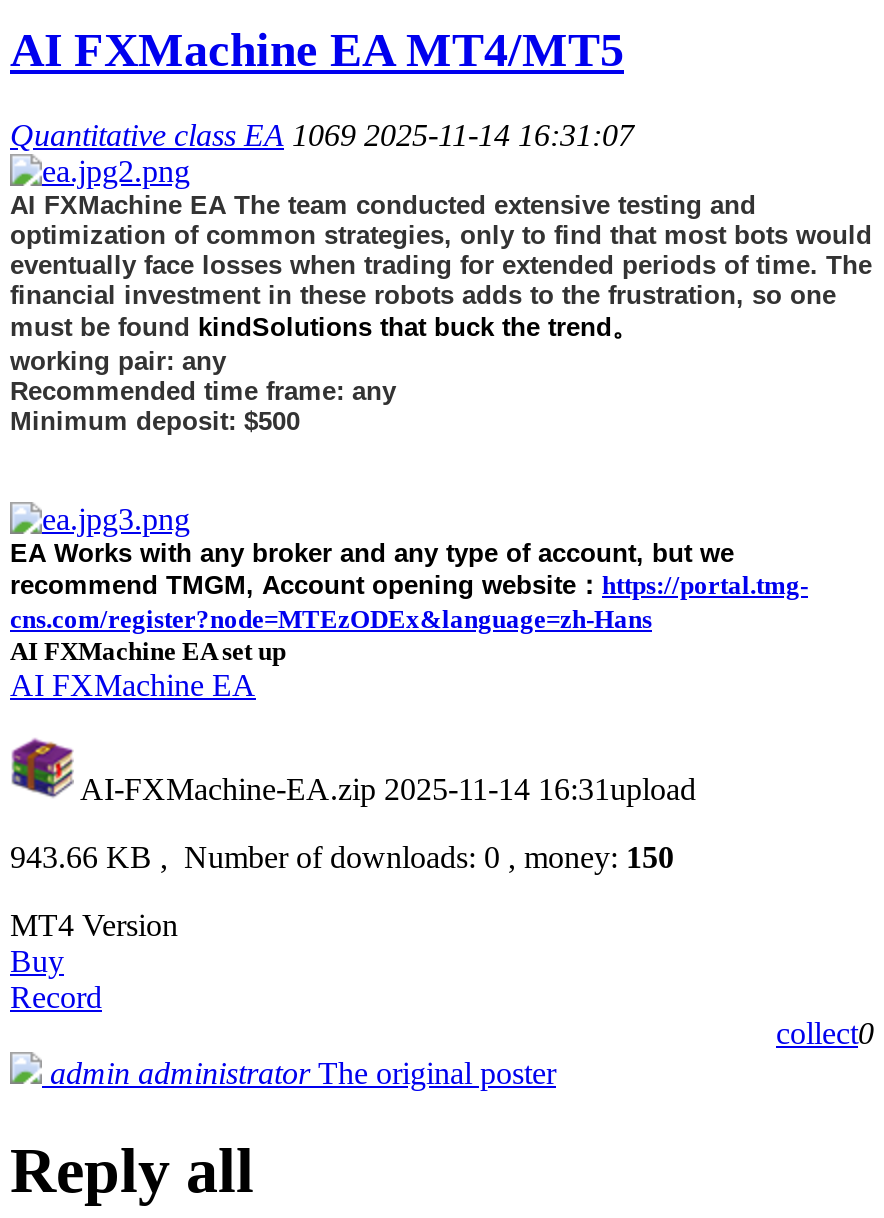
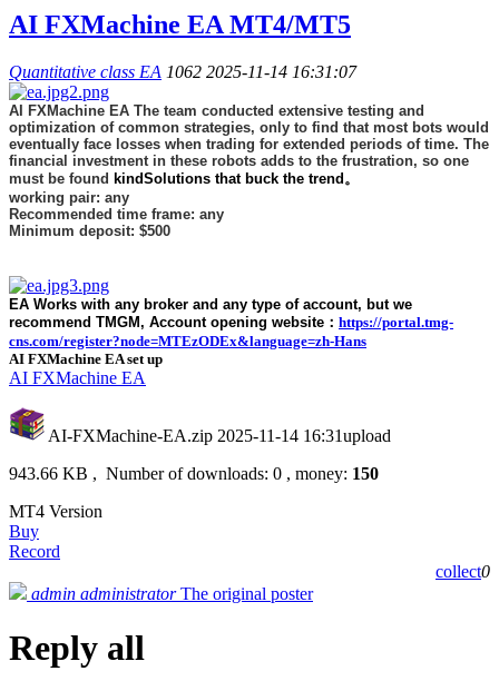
[10,118,650,152] Quantitative class EA 1069 2025-11-14 16:31:07 -> [9,62,365,81] Quantitative class EA 1062 2025-11-14 16:31:07

